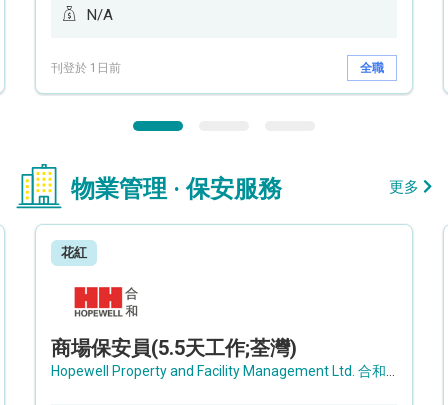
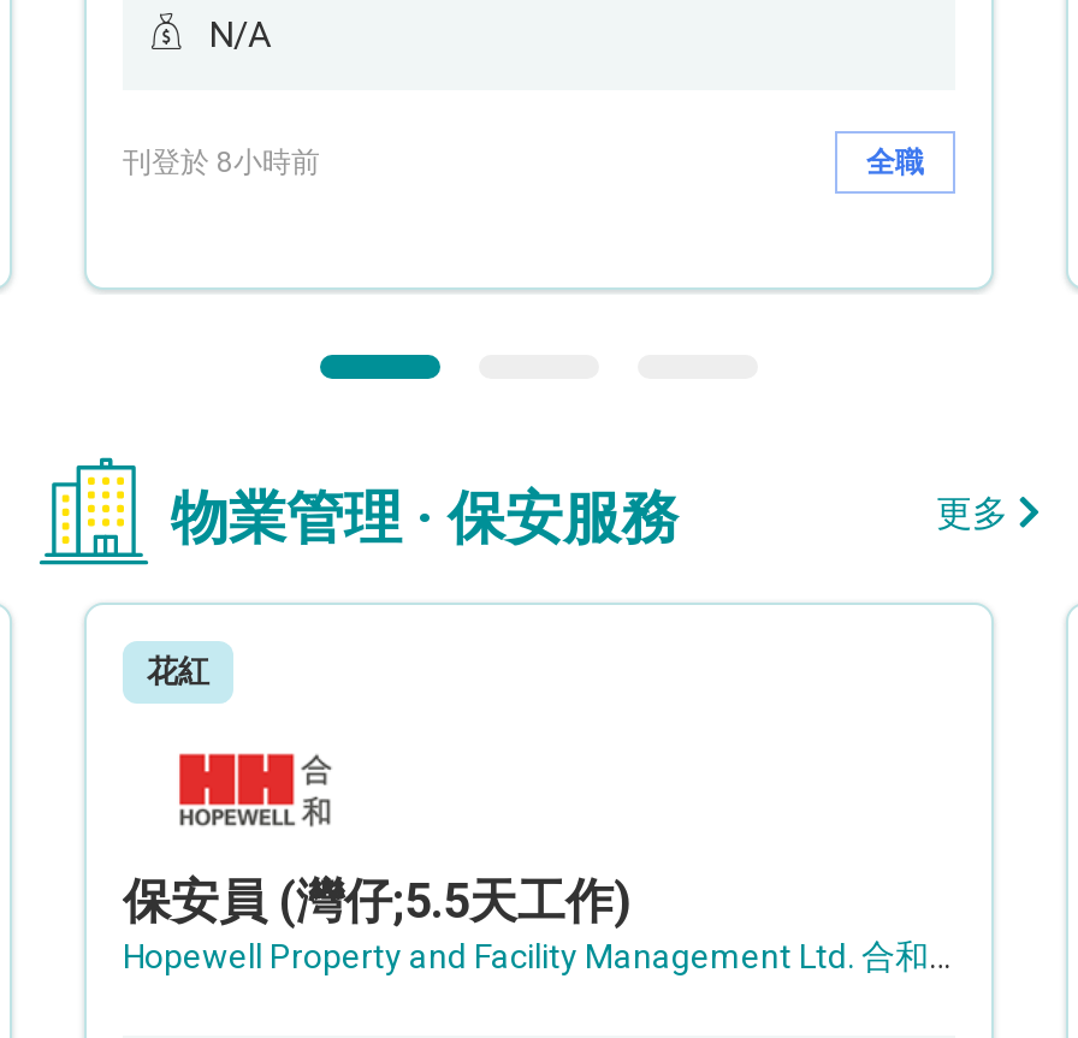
[51,60,121,74] 刊登於 1日前 -> [123,144,320,178] 刊登於 8小時前
[51,336,297,360] 商場保安員(5.5天工作;荃灣) -> [123,872,630,930] 保安員 (灣仔;5.5天工作)

